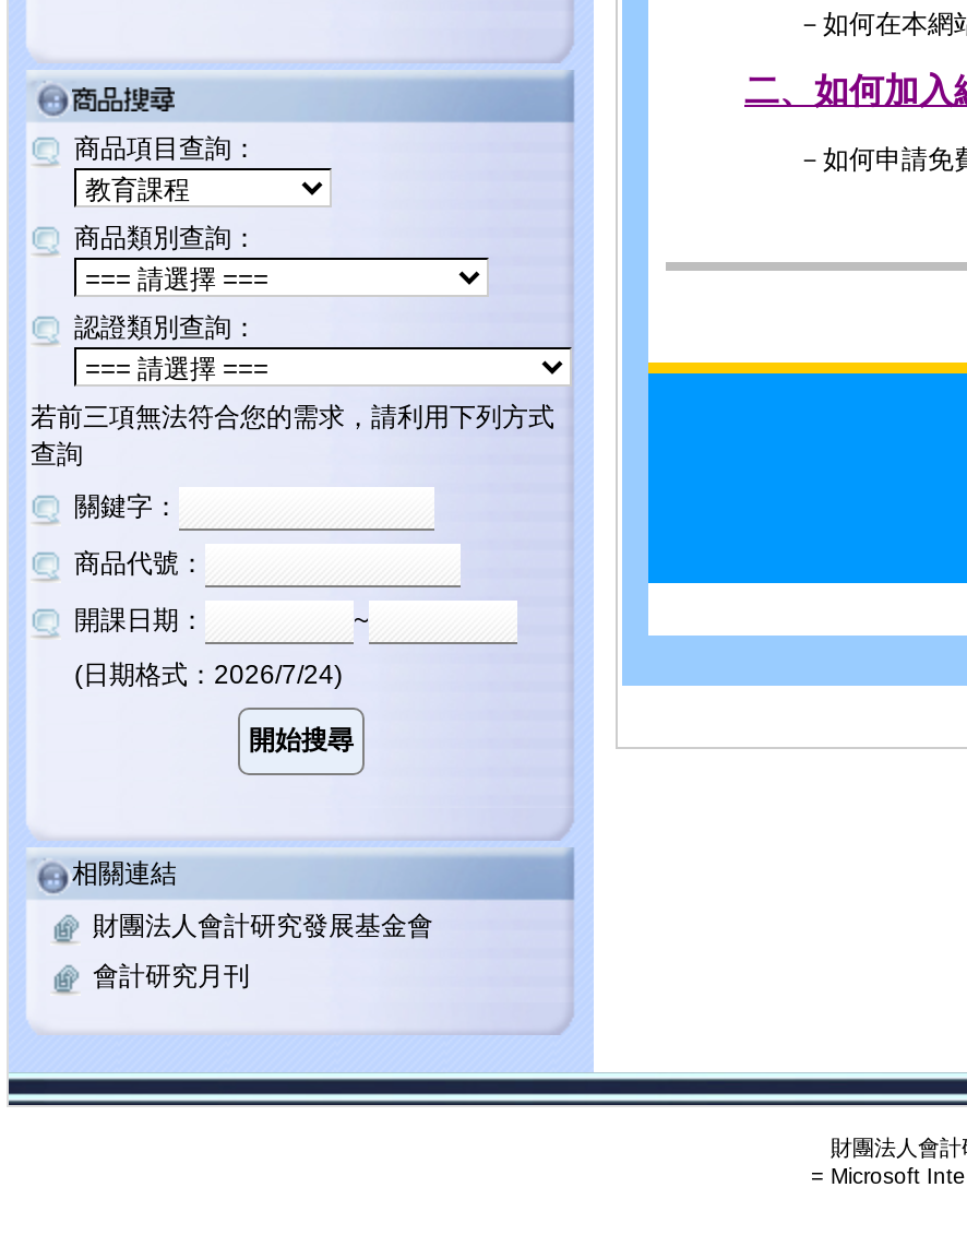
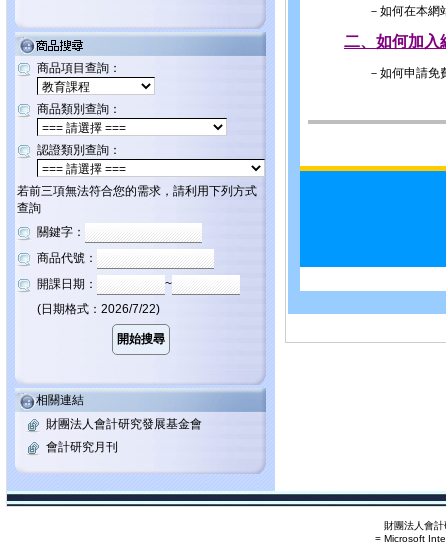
[74,660,343,690] (日期格式：2026/7/24) -> [37,302,160,316] (日期格式：2026/7/22)

